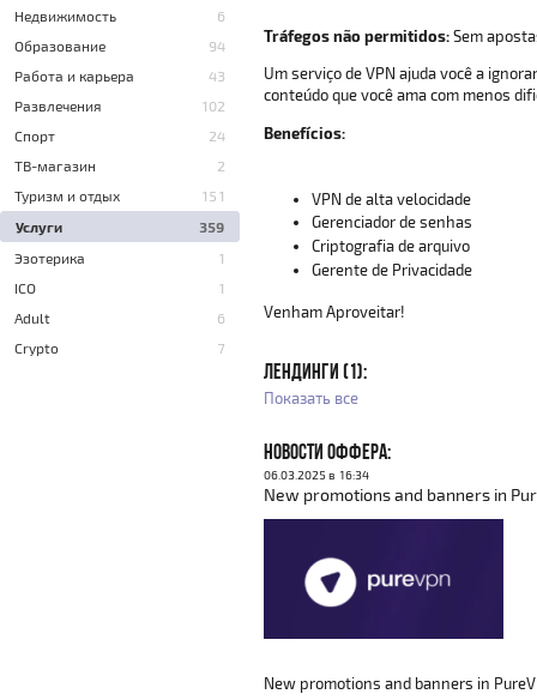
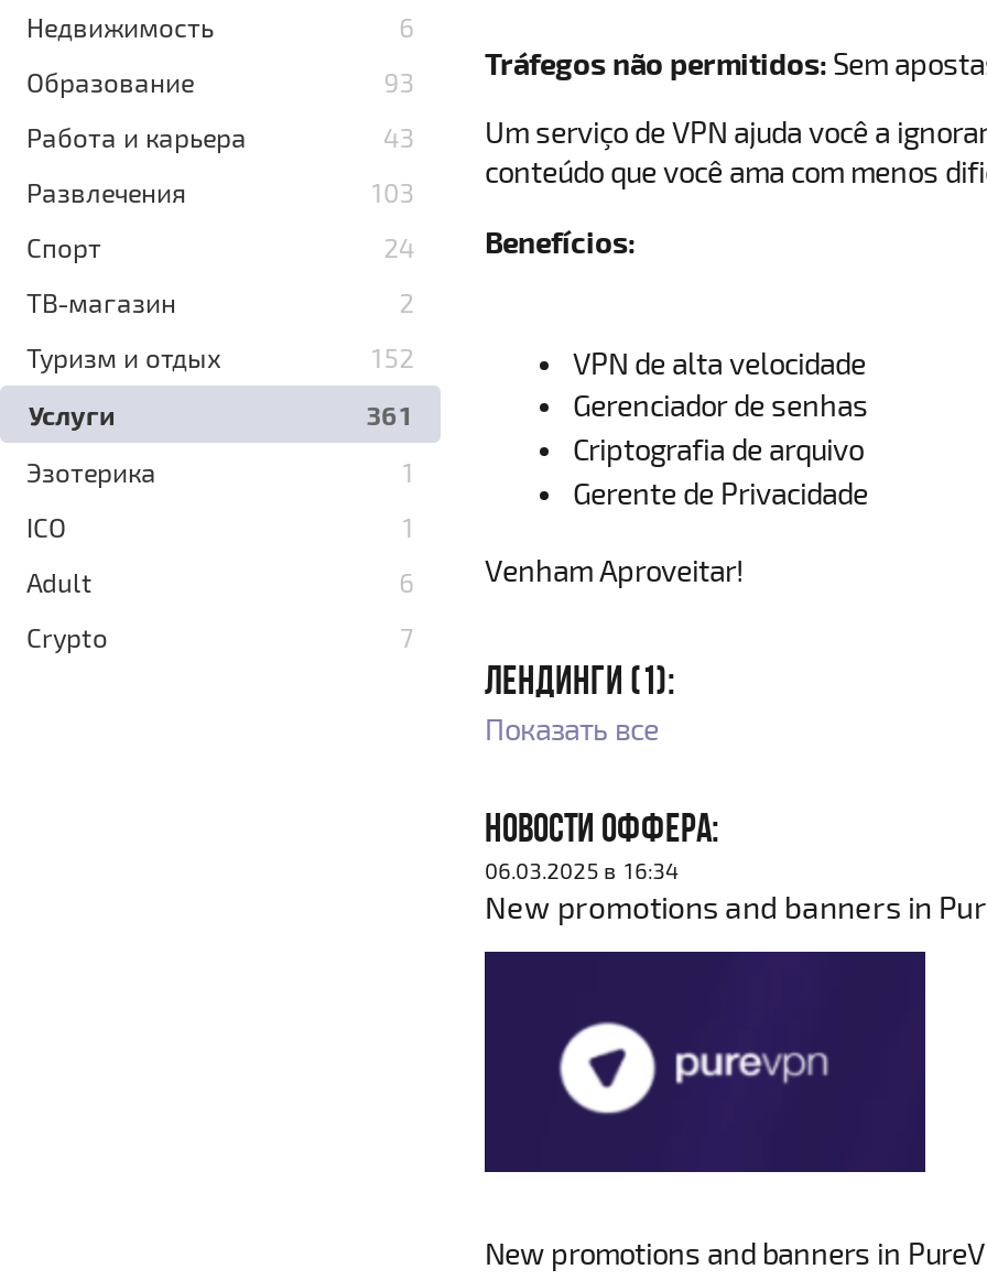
[209,37,225,54] 94 -> [383,66,414,97] 93
[200,97,225,114] 102 -> [368,176,414,207] 103
[200,187,225,204] 151 -> [368,341,414,372] 152
[199,218,224,235] 359 -> [366,399,412,430] 361

